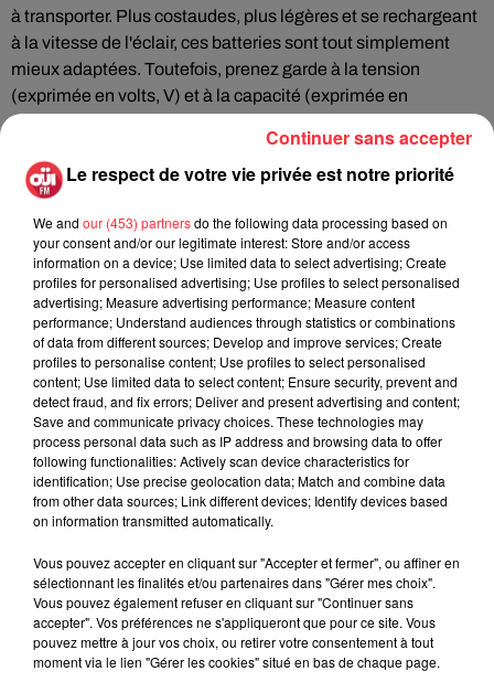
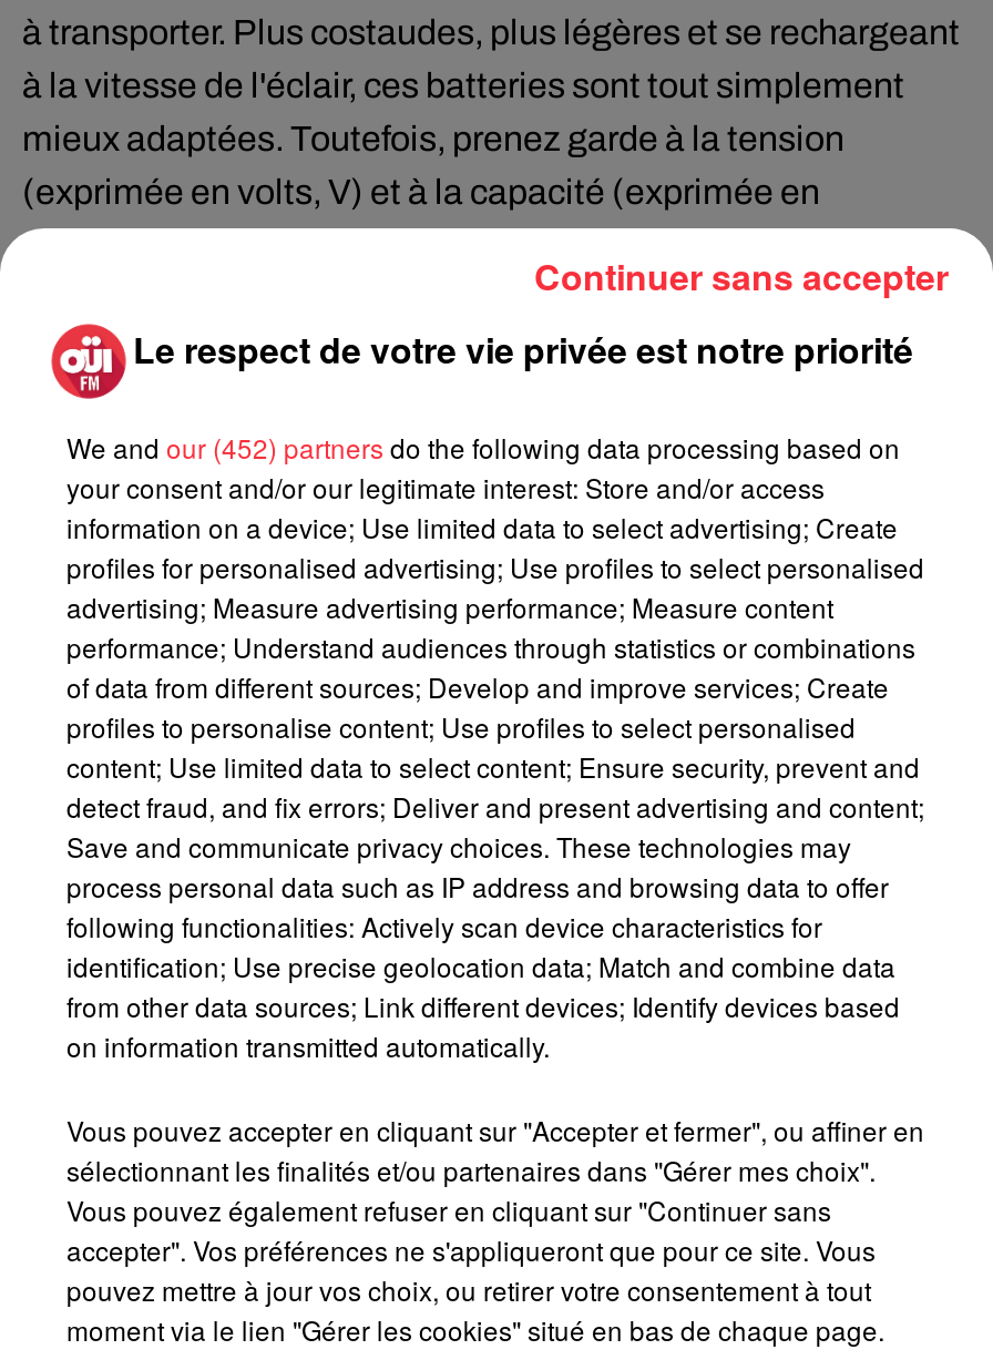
[33,212,448,231] We and our (453) partners do the following data processing based on -> [66,427,900,464] We and our (452) partners do the following data processing based on

